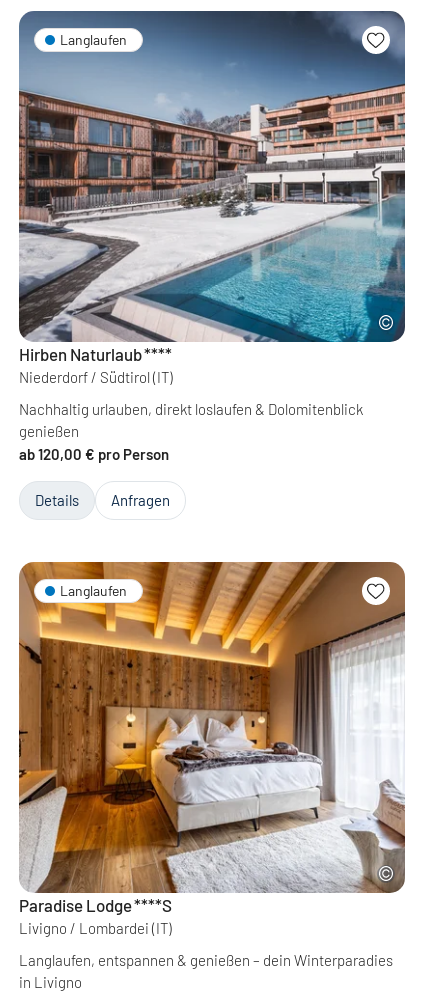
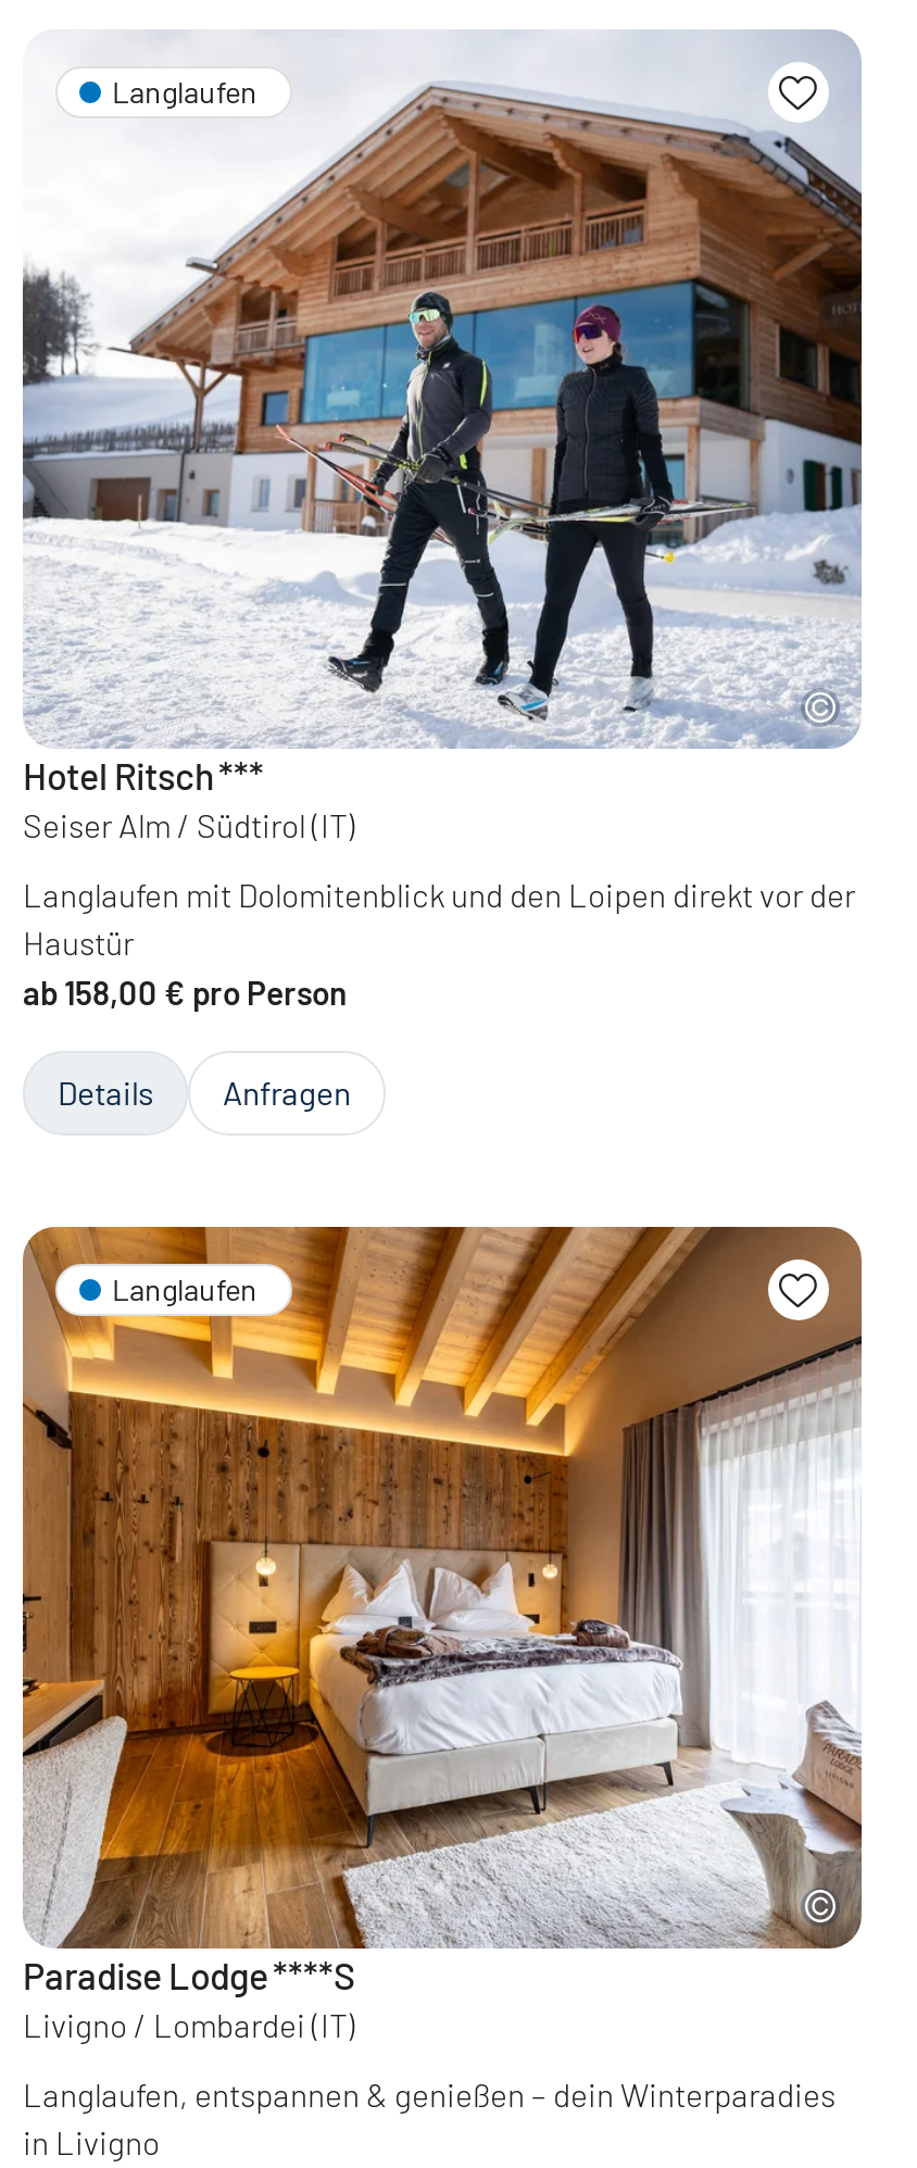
[18,10,406,386] [image] | Hirben Naturlaub **** | Niederdorf / Südtirol (IT) -> [23,29,864,844] [image] | Hotel Ritsch *** | Seiser Alm / Südtirol (IT)
[19,400,363,463] Nachhaltig urlauben, direkt loslaufen & Dolomitenblick | genießen | ab 120,00 € pro Person -> [23,875,855,1012] Langlaufen mit Dolomitenblick und den Loipen direkt vor der | Haustür | ab 158,00 € pro Person

